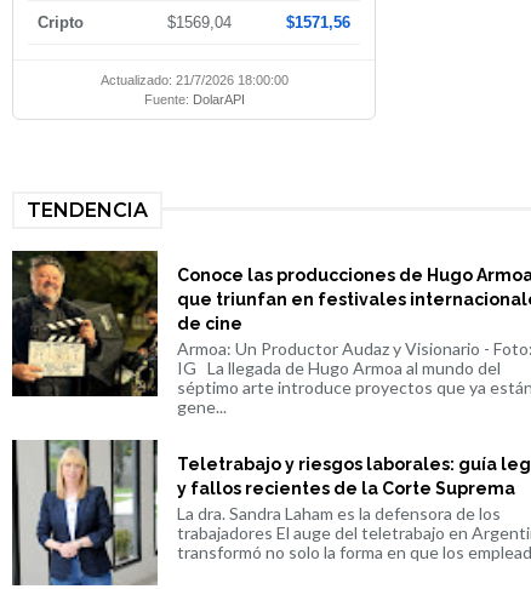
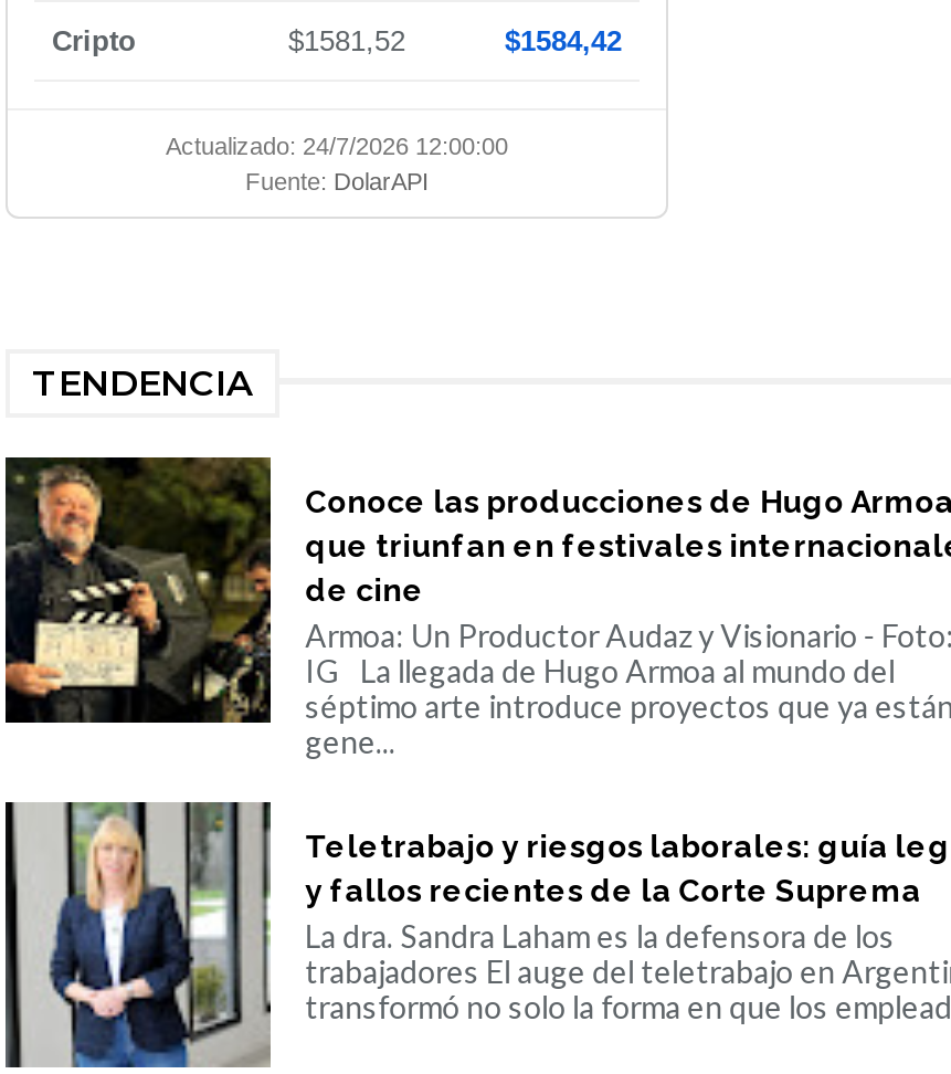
[167,13,232,31] $1569,04 -> [288,24,405,57] $1581,52
[286,13,350,31] $1571,56 -> [505,24,622,57] $1584,42
[100,73,288,87] Actualizado: 21/7/2026 18:00:00 -> [166,132,508,159] Actualizado: 24/7/2026 12:00:00

